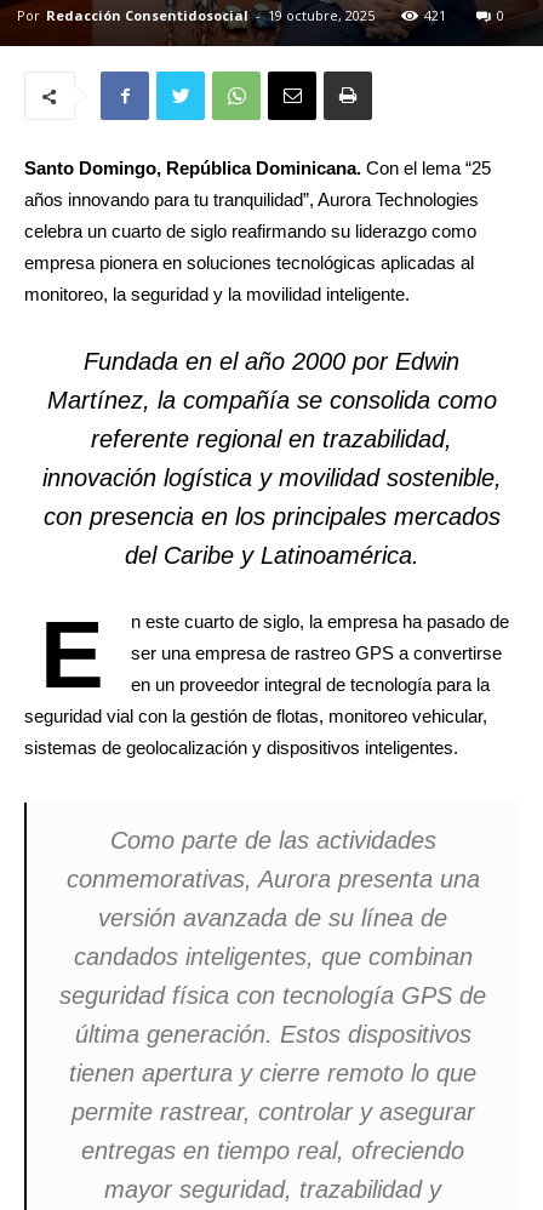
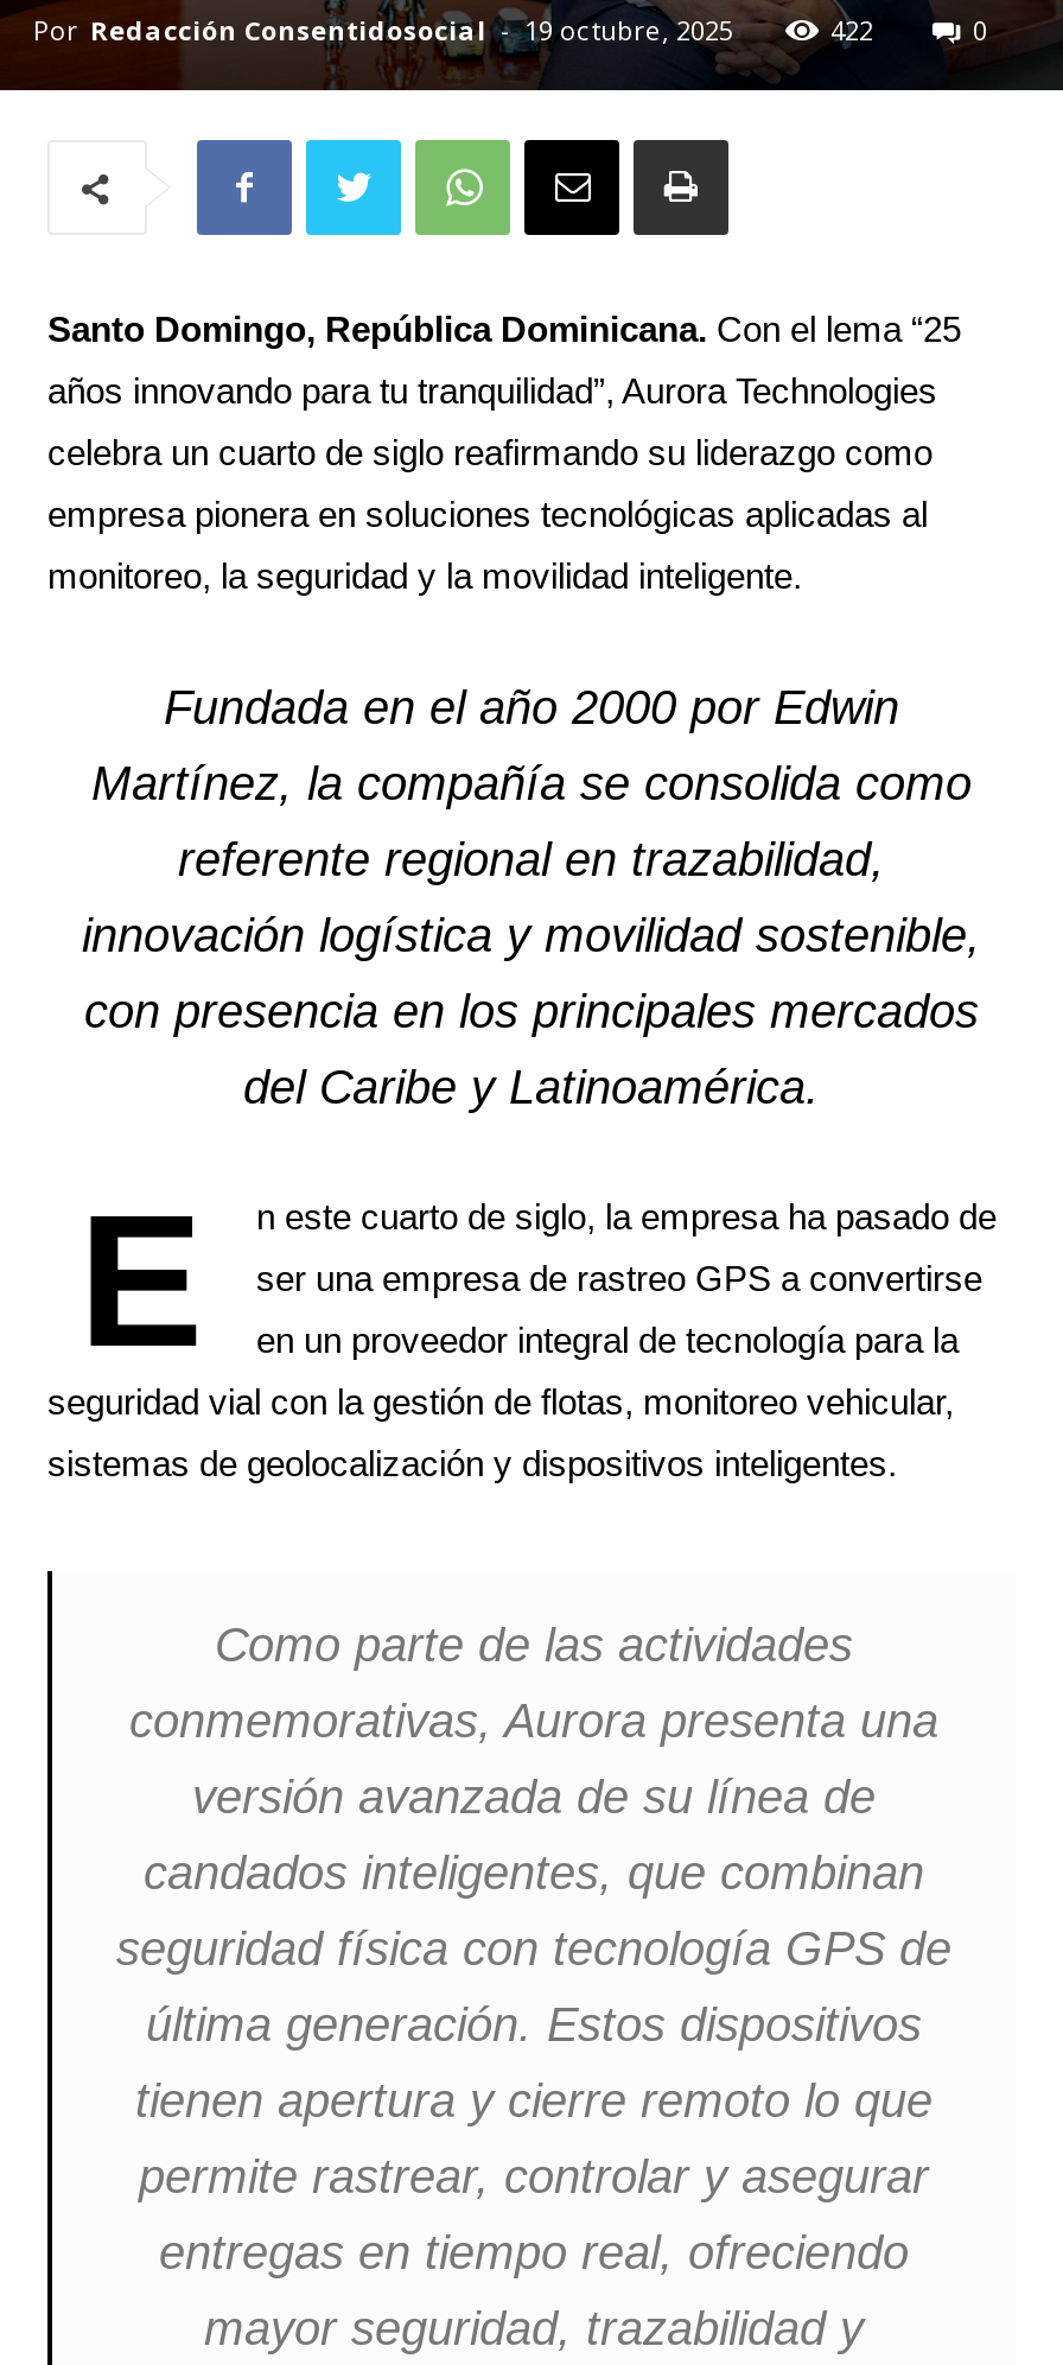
[424,6,446,24] 421 -> [830,12,873,48] 422

